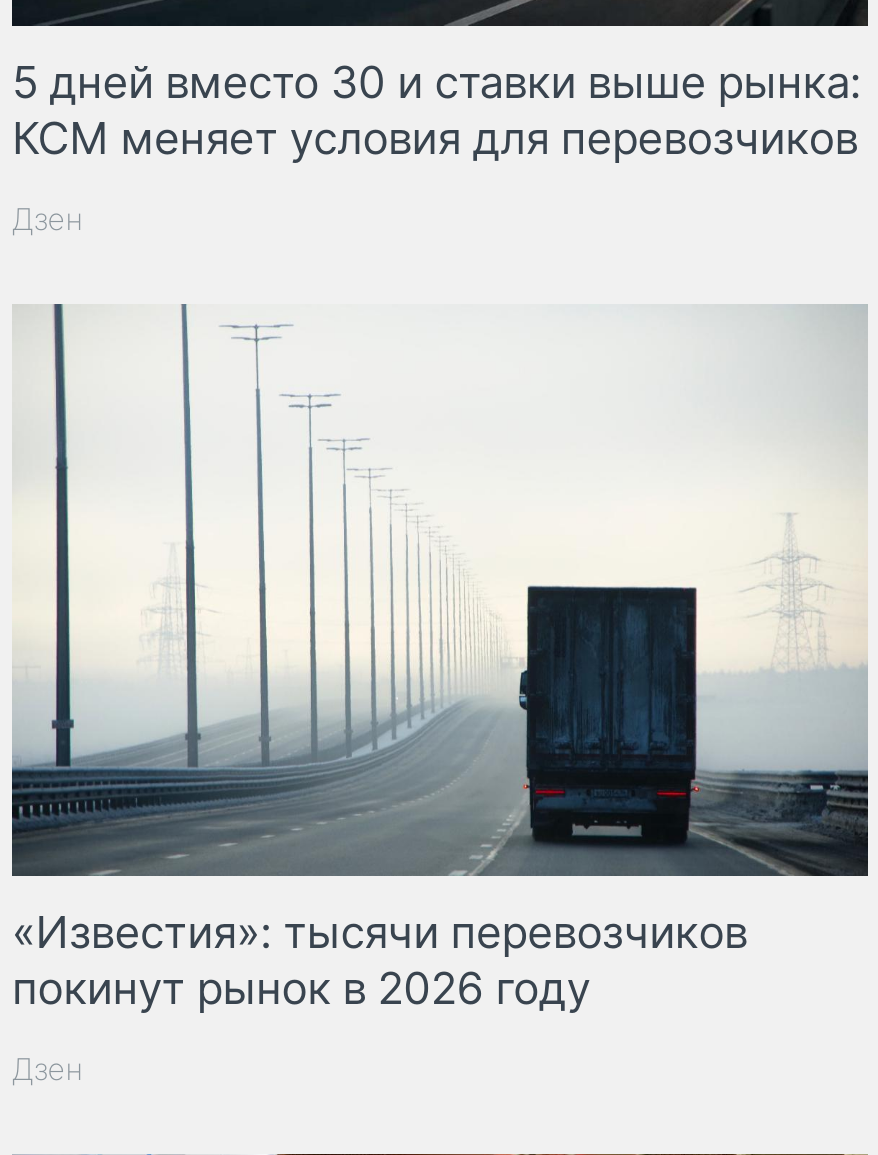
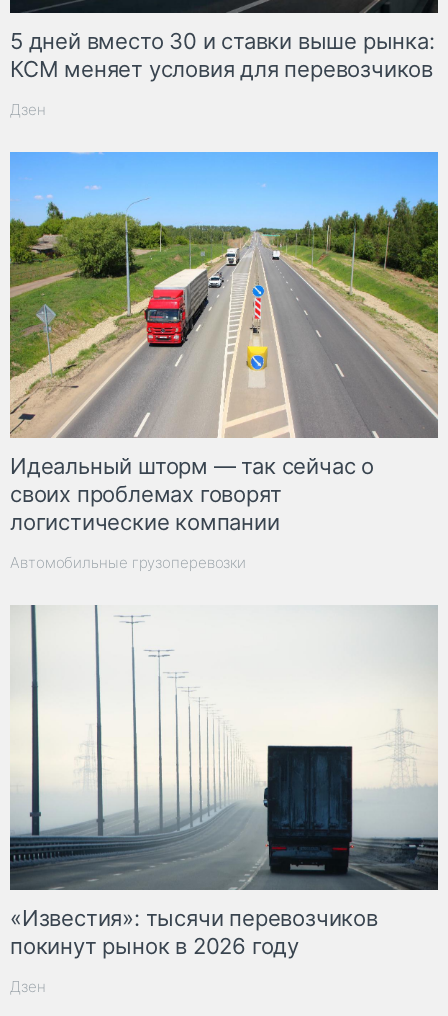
none -> [9,151,439,572] [image] | Идеальный шторм — так сейчас о | своих проблемах говорят | логистические компании | Автомобильные грузоперевозки

